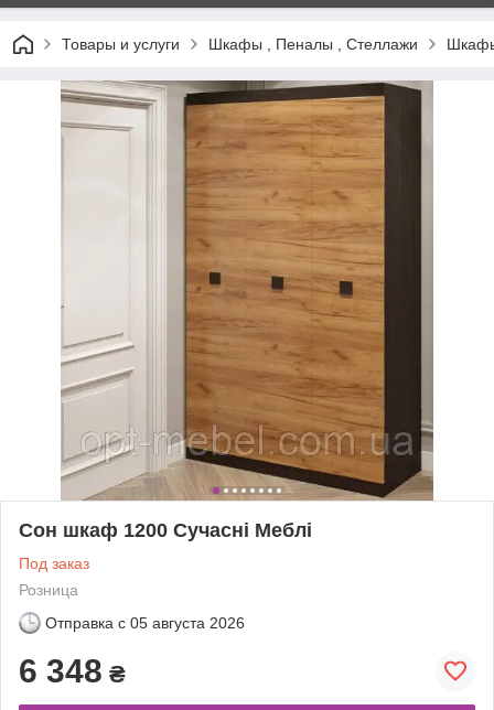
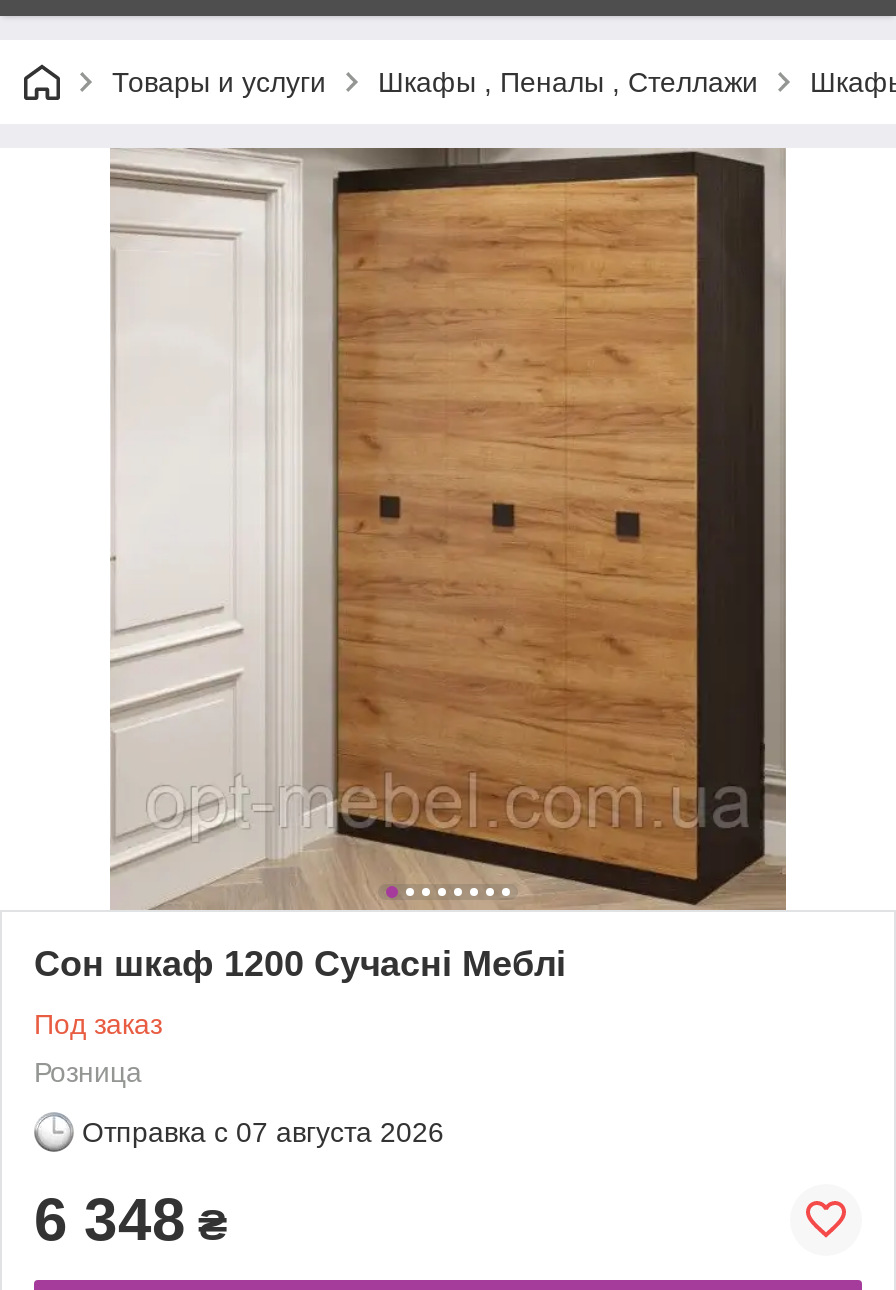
[45,614,245,632] Отправка с 05 августа 2026 -> [82,1116,444,1148] Отправка с 07 августа 2026

